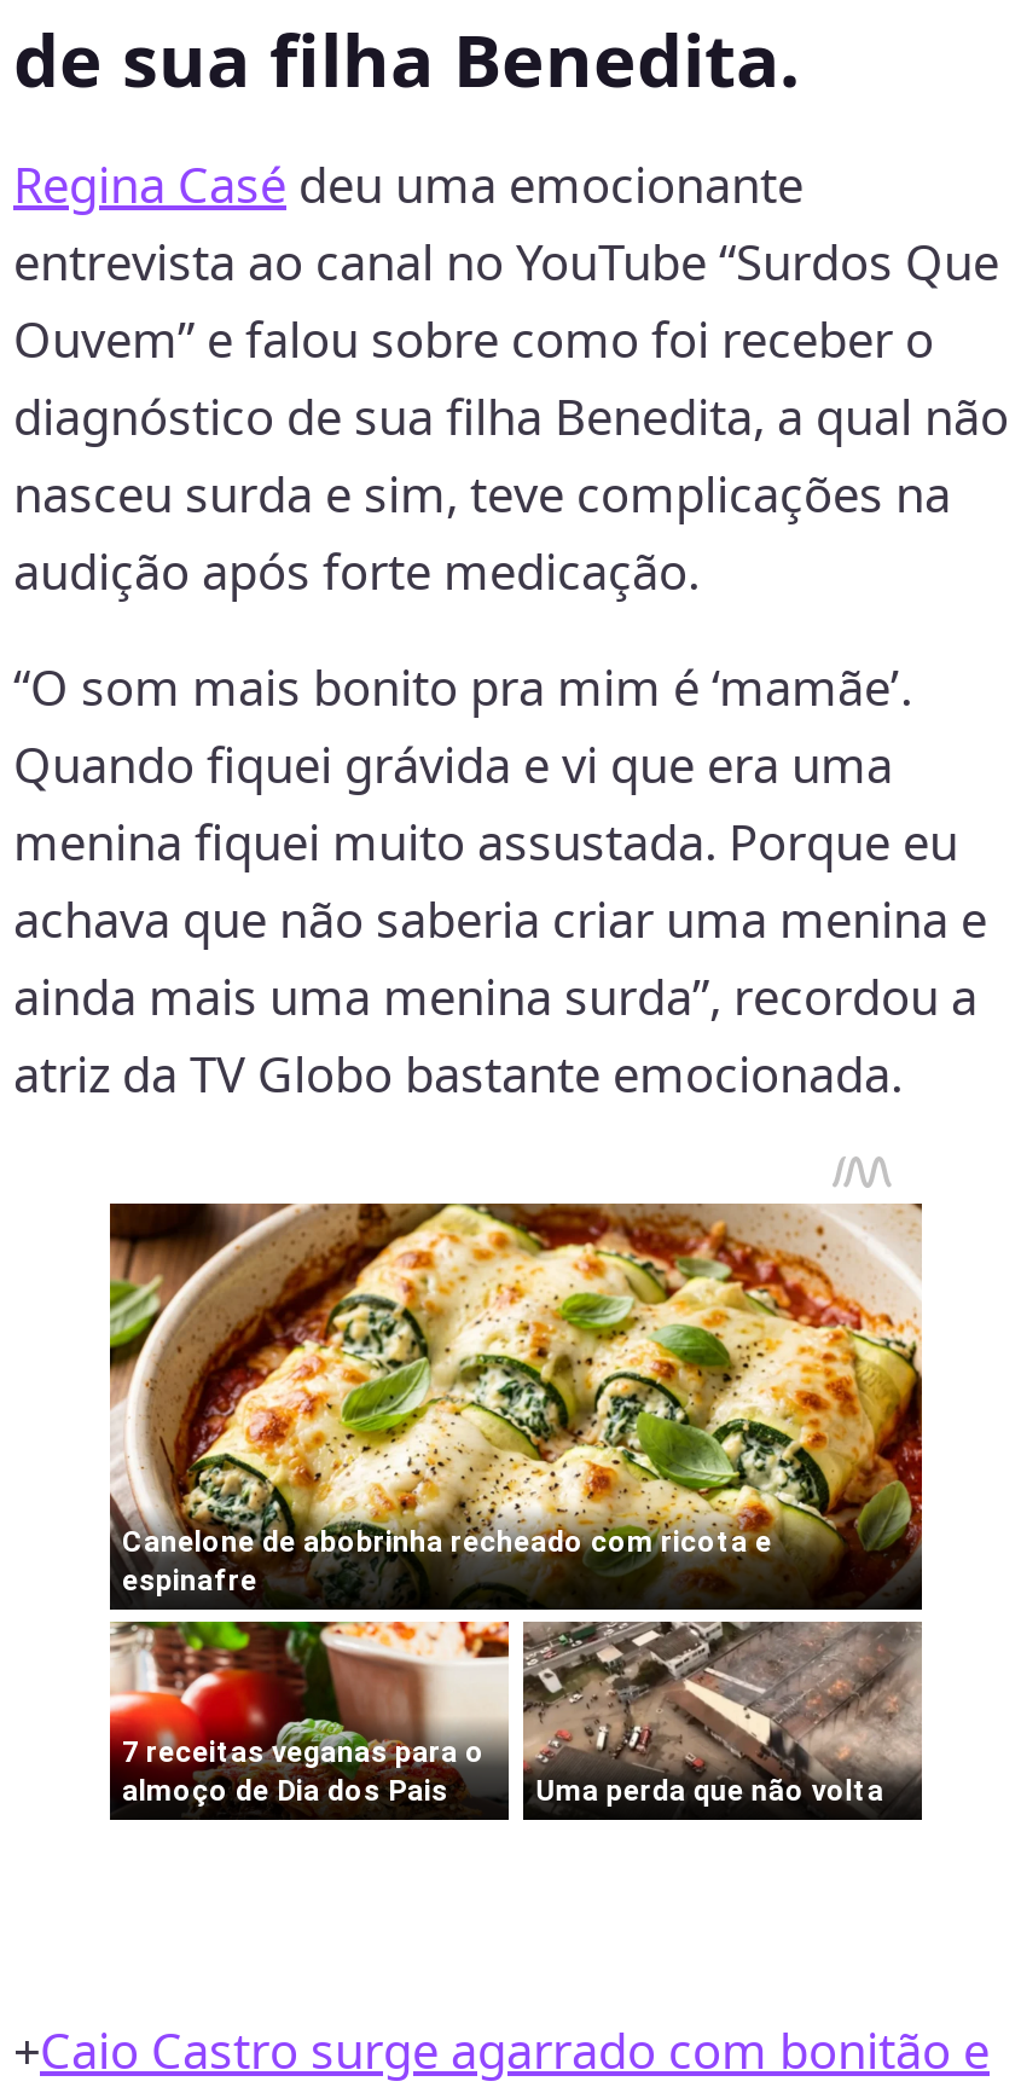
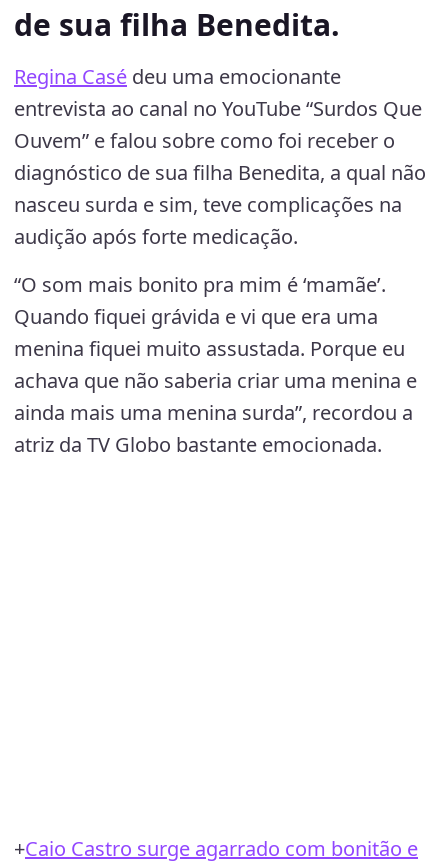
[108,1158,924,1822] [image] -> none

